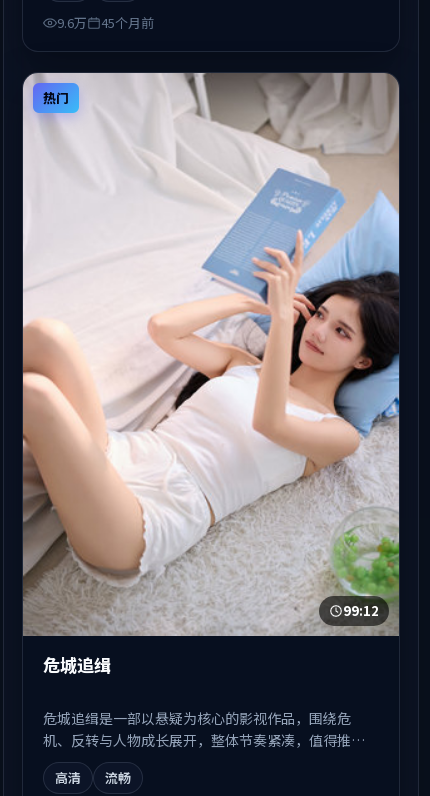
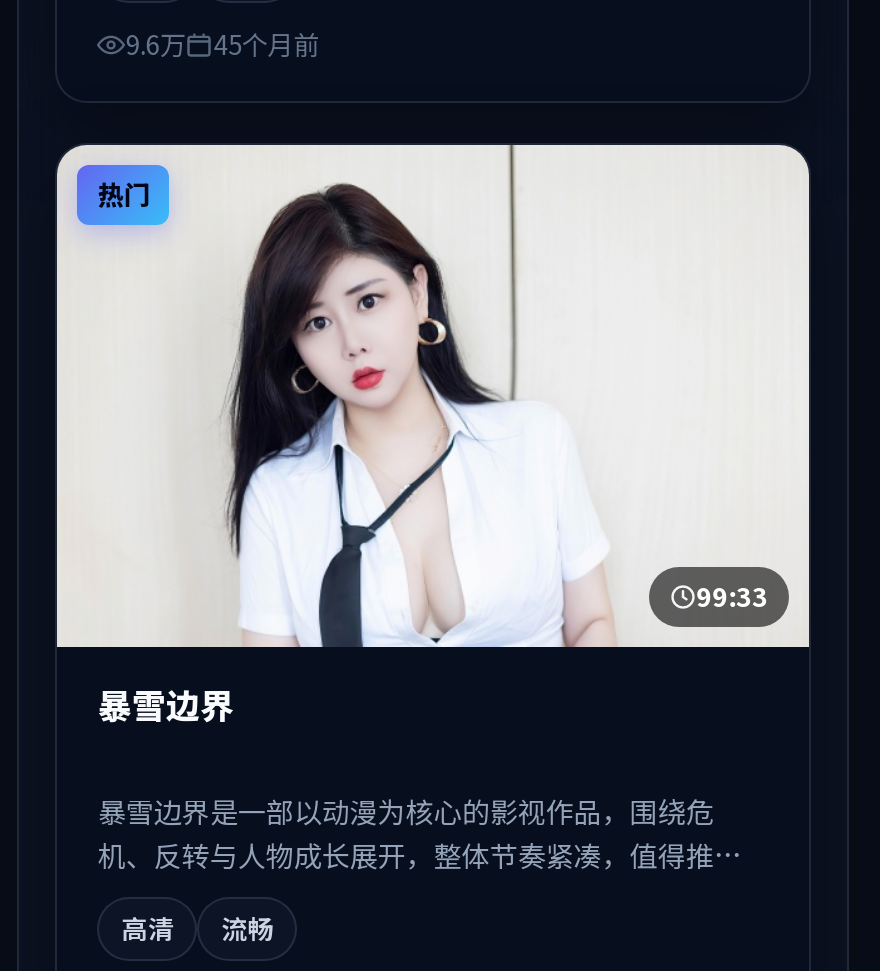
[22,73,400,636] [image] | 99:12 -> [57,144,811,648] [image] | 99:33
[43,652,111,677] 危城追缉 -> [98,678,234,728] 暴雪边界
[43,708,351,728] 危城追缉是一部以悬疑为核心的影视作品，围绕危 -> [98,791,714,831] 暴雪边界是一部以动漫为核心的影视作品，围绕危

